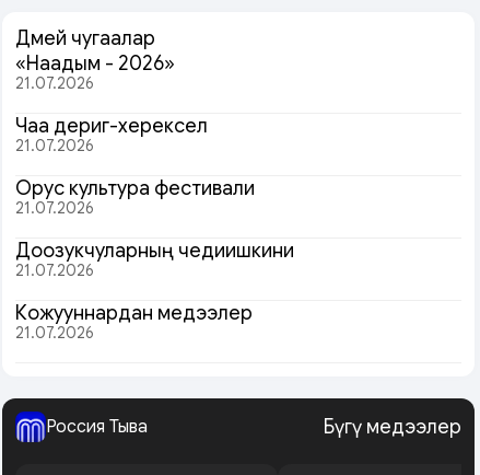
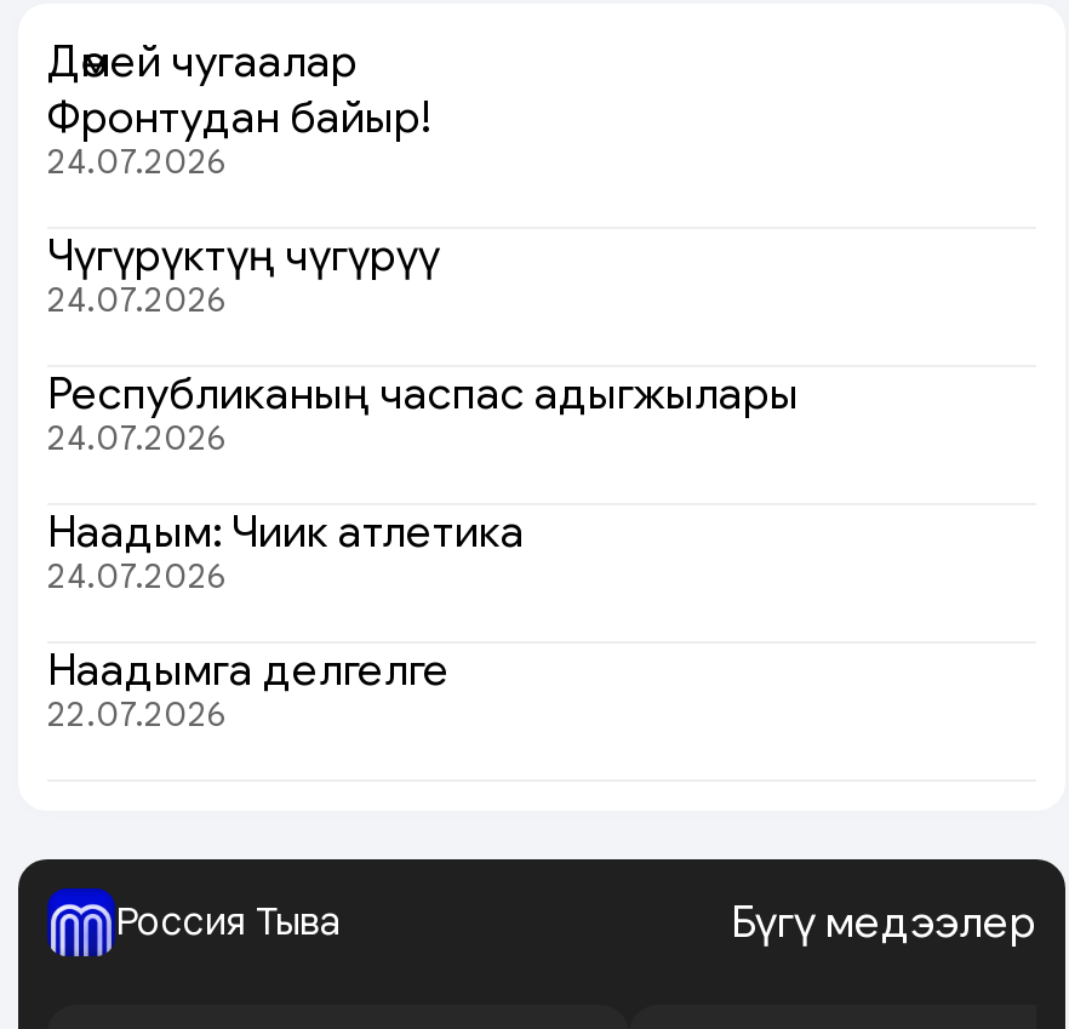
[15,51,175,92] «Наадым - 2026» | 21.07.2026 -> [47,90,430,182] Фронтудан байыр! | 24.07.2026
[15,113,208,155] Чаа дериг-херексел | 21.07.2026 -> [47,228,440,320] Чүгүрүктүң чүгүрүү | 24.07.2026
[15,176,255,217] Орус культура фестивали | 21.07.2026 -> [47,366,799,458] Республиканың часпас адыгжылары | 24.07.2026
[15,238,294,280] Доозукчуларның чедиишкини | 21.07.2026 -> [47,504,525,596] Наадым: Чиик атлетика | 24.07.2026
[15,300,253,342] Кожууннардан медээлер | 21.07.2026 -> [47,642,450,734] Наадымга делгелге | 22.07.2026

